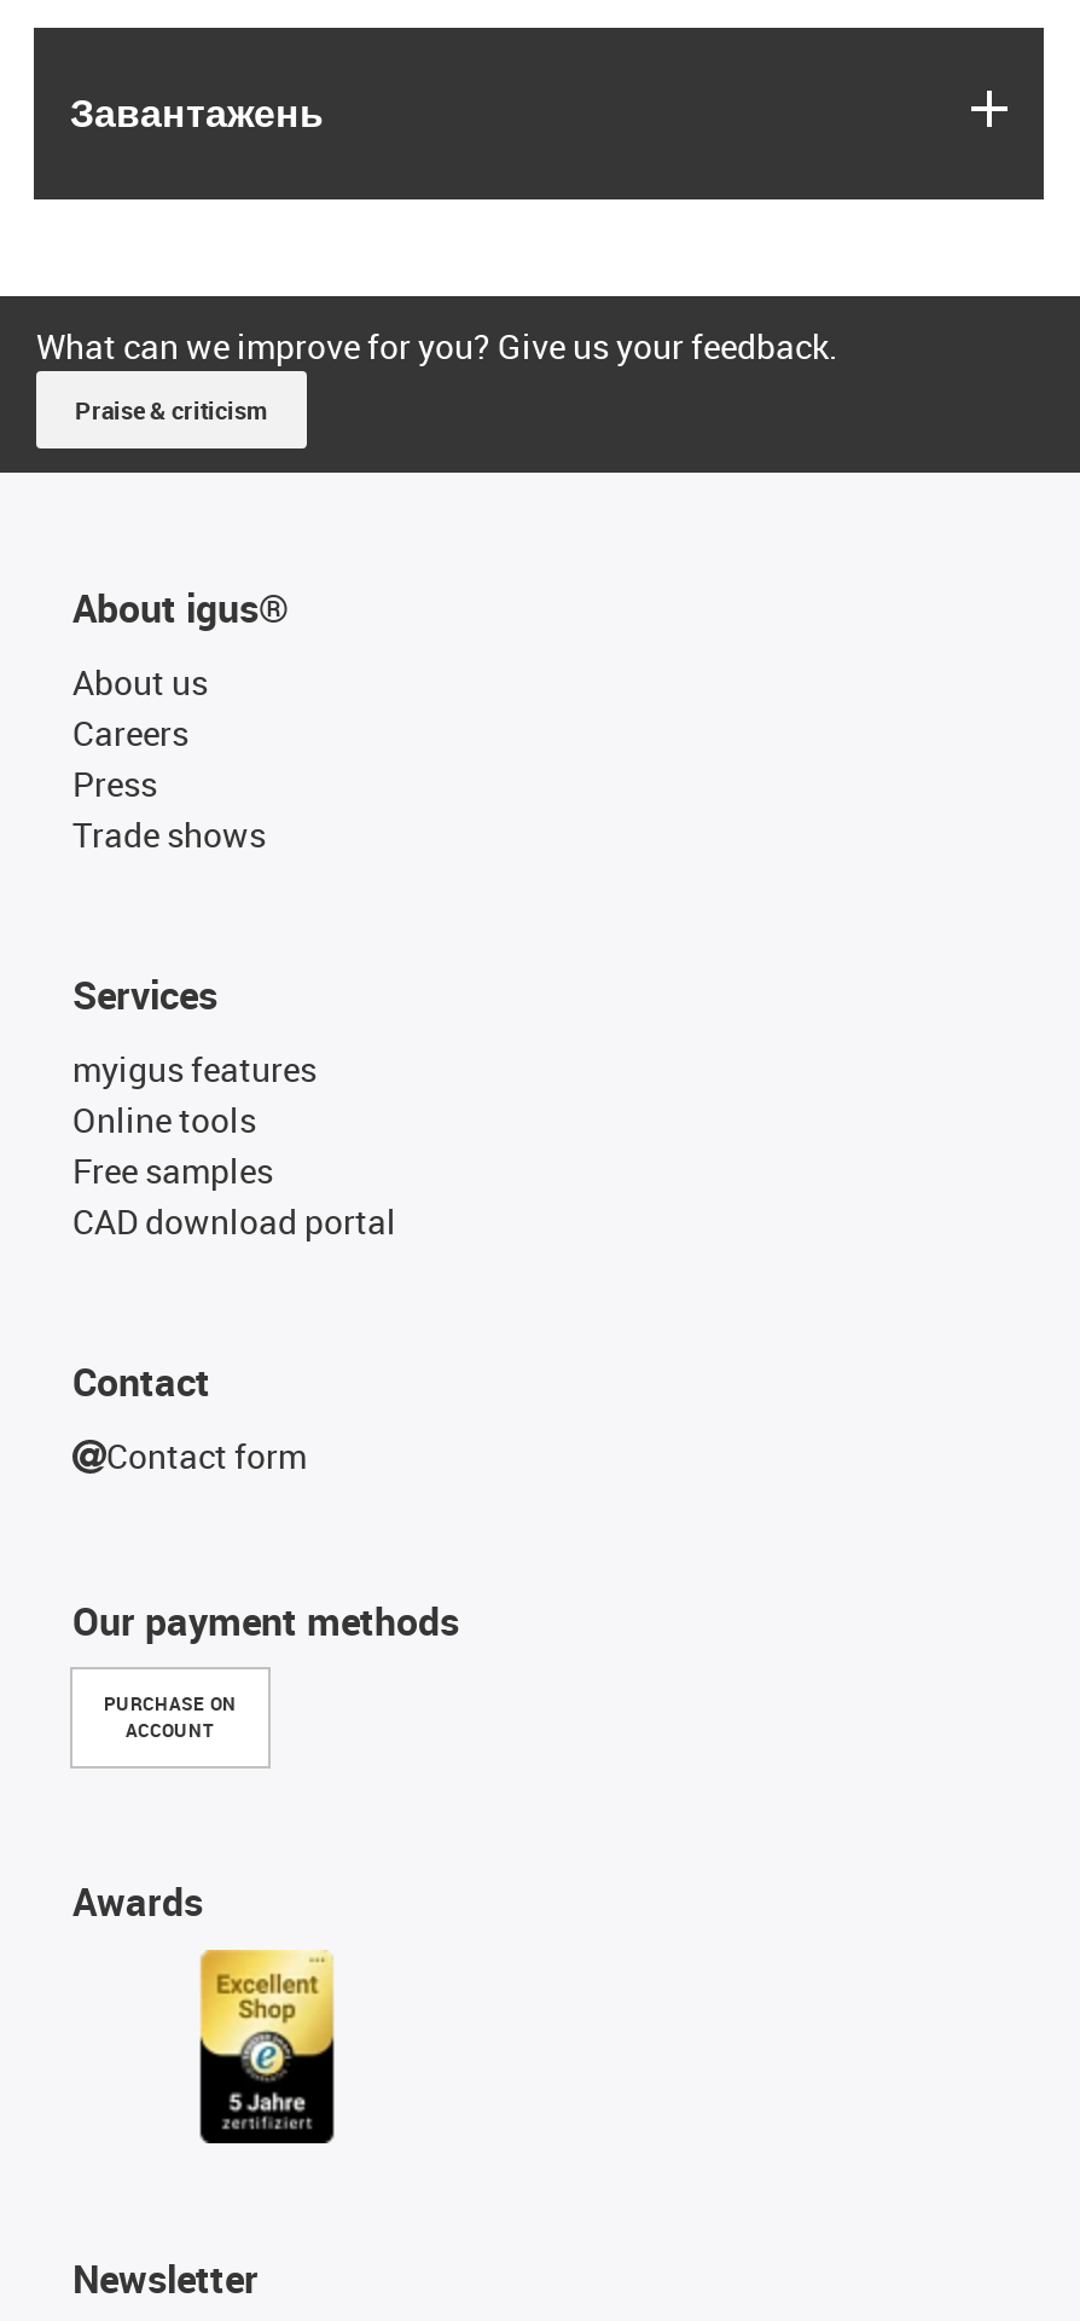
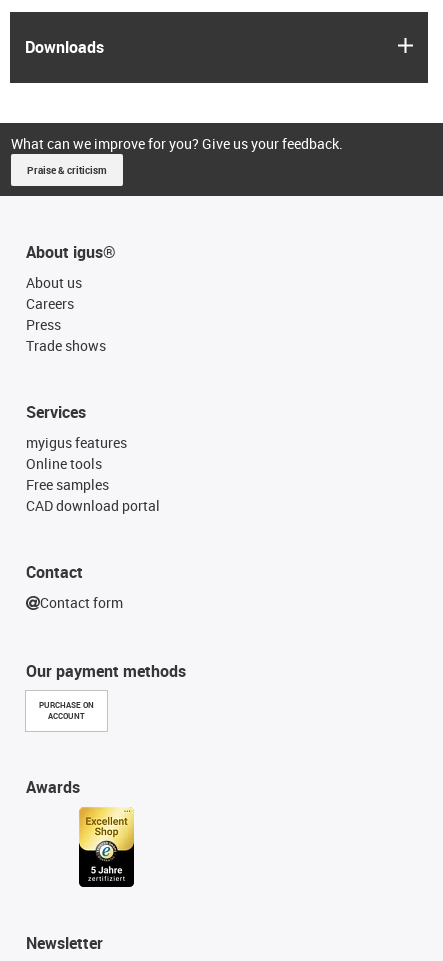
[70,86,324,139] Завантажень -> [25,36,104,58] Downloads

